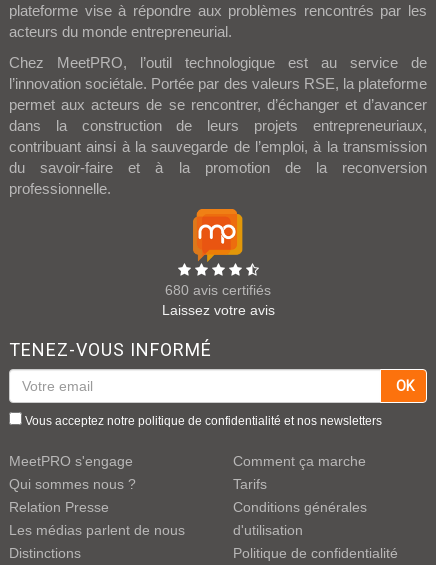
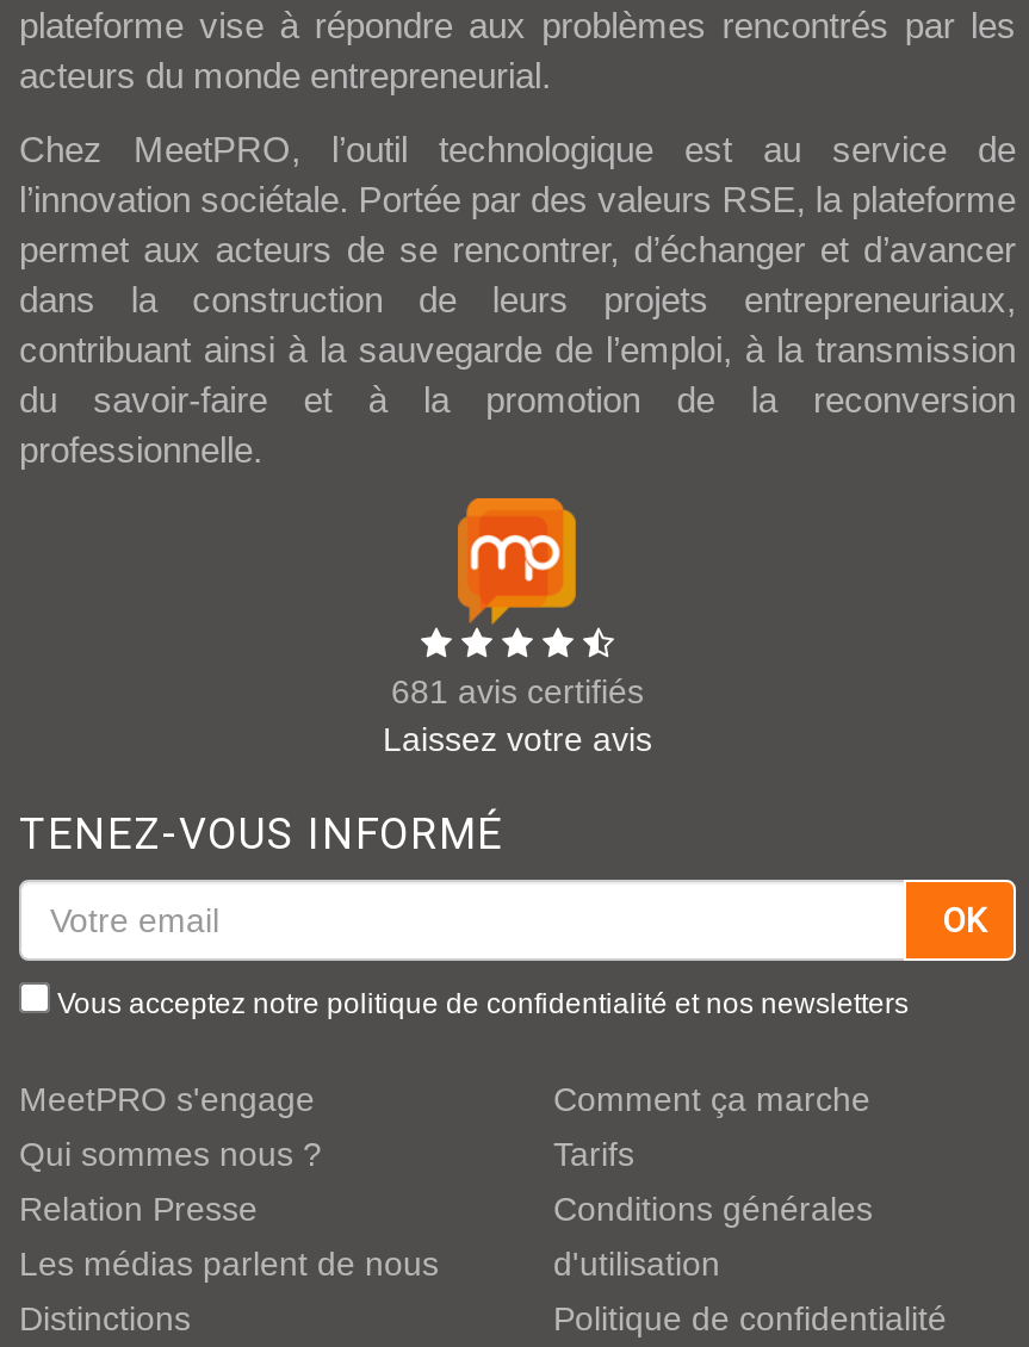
[165,282,271,298] 680 avis certifiés -> [391,672,644,710] 681 avis certifiés

